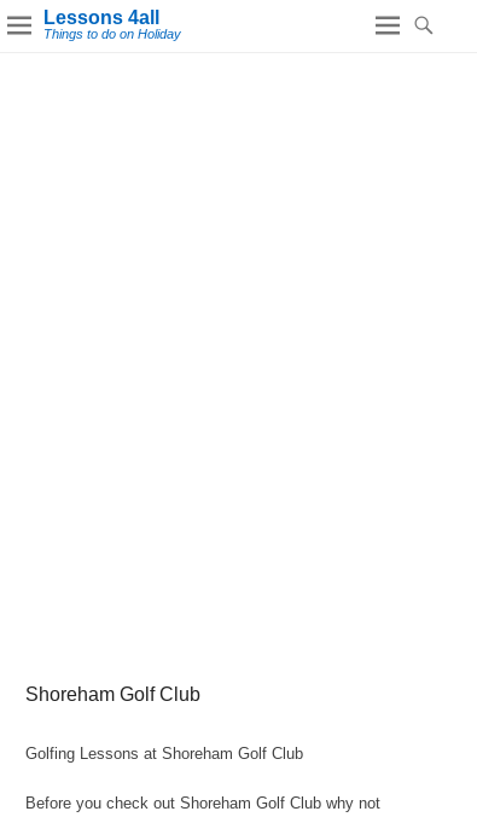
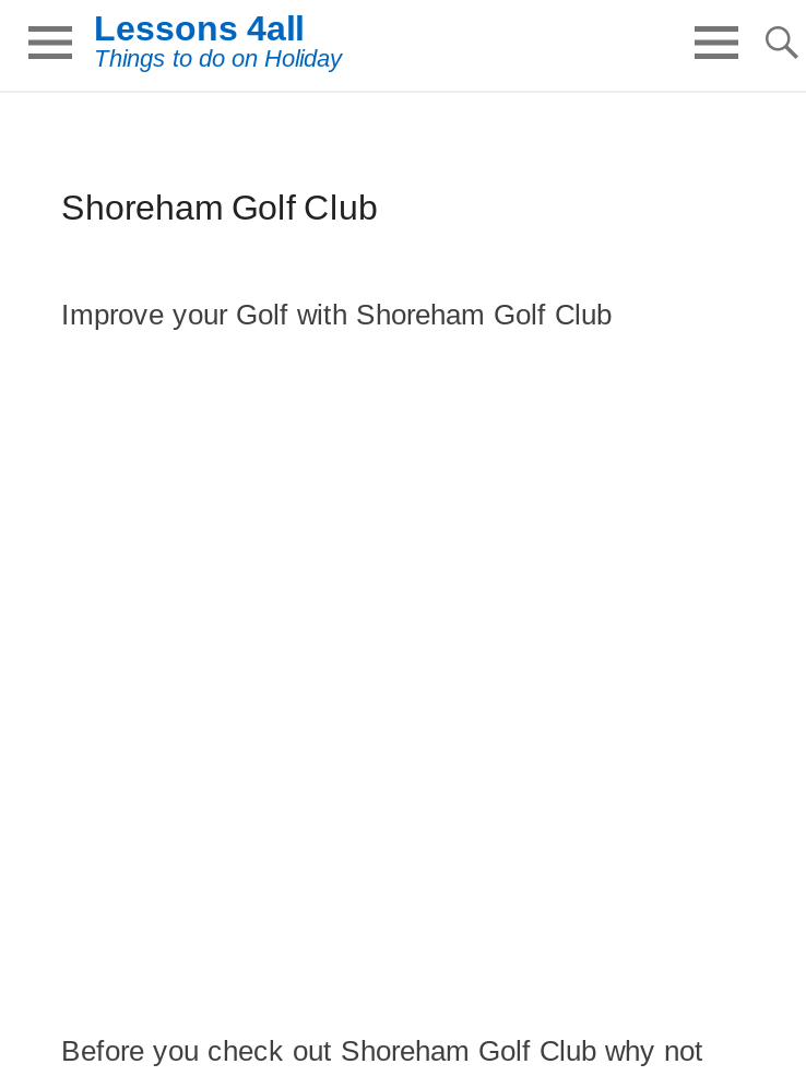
moved [25,684,200,705] -> [61,189,378,226]: Shoreham Golf Club
[25,744,303,763] Golfing Lessons at Shoreham Golf Club -> [61,298,612,331] Improve your Golf with Shoreham Golf Club

